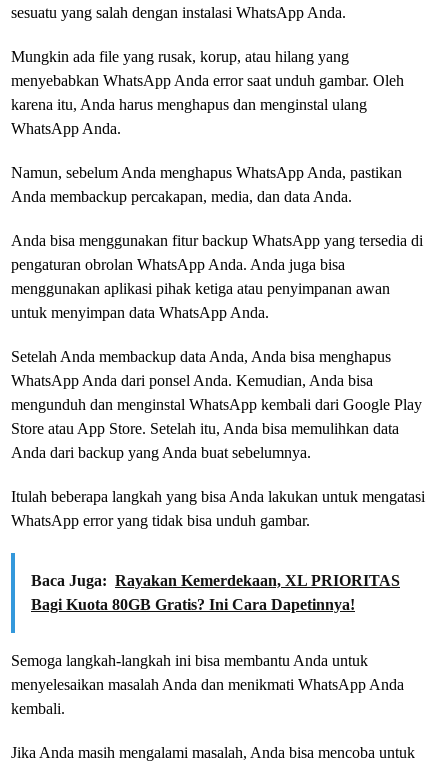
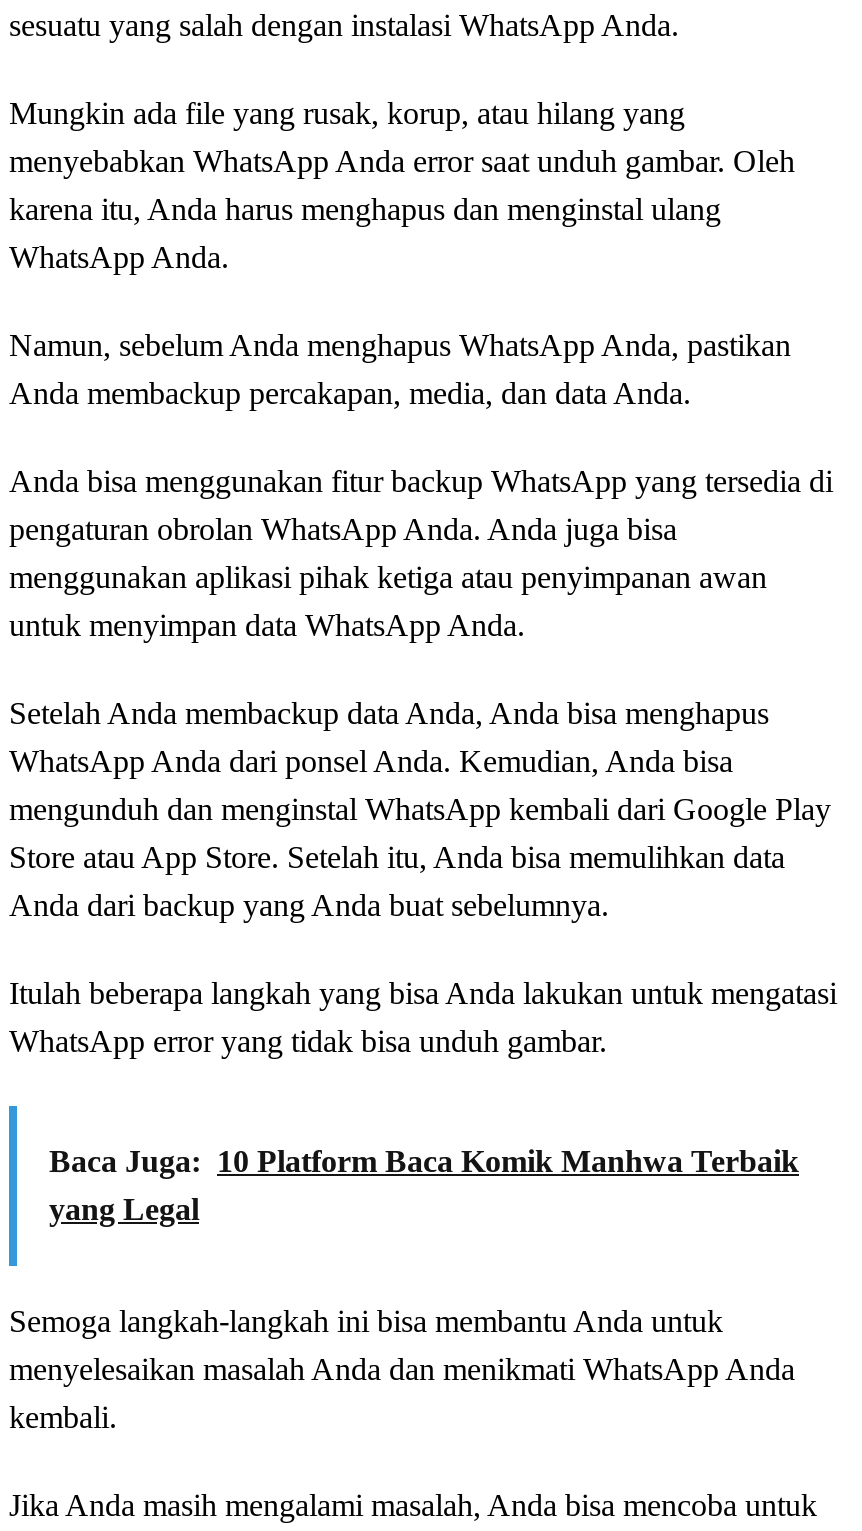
[31,572,400,613] Baca Juga: Rayakan Kemerdekaan, XL PRIORITAS | Bagi Kuota 80GB Gratis? Ini Cara Dapetinnya! -> [49,1144,799,1226] Baca Juga: 10 Platform Baca Komik Manhwa Terbaik | yang Legal

